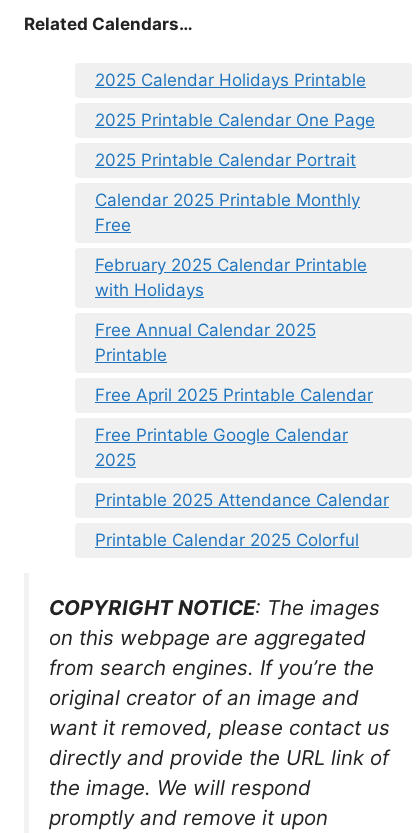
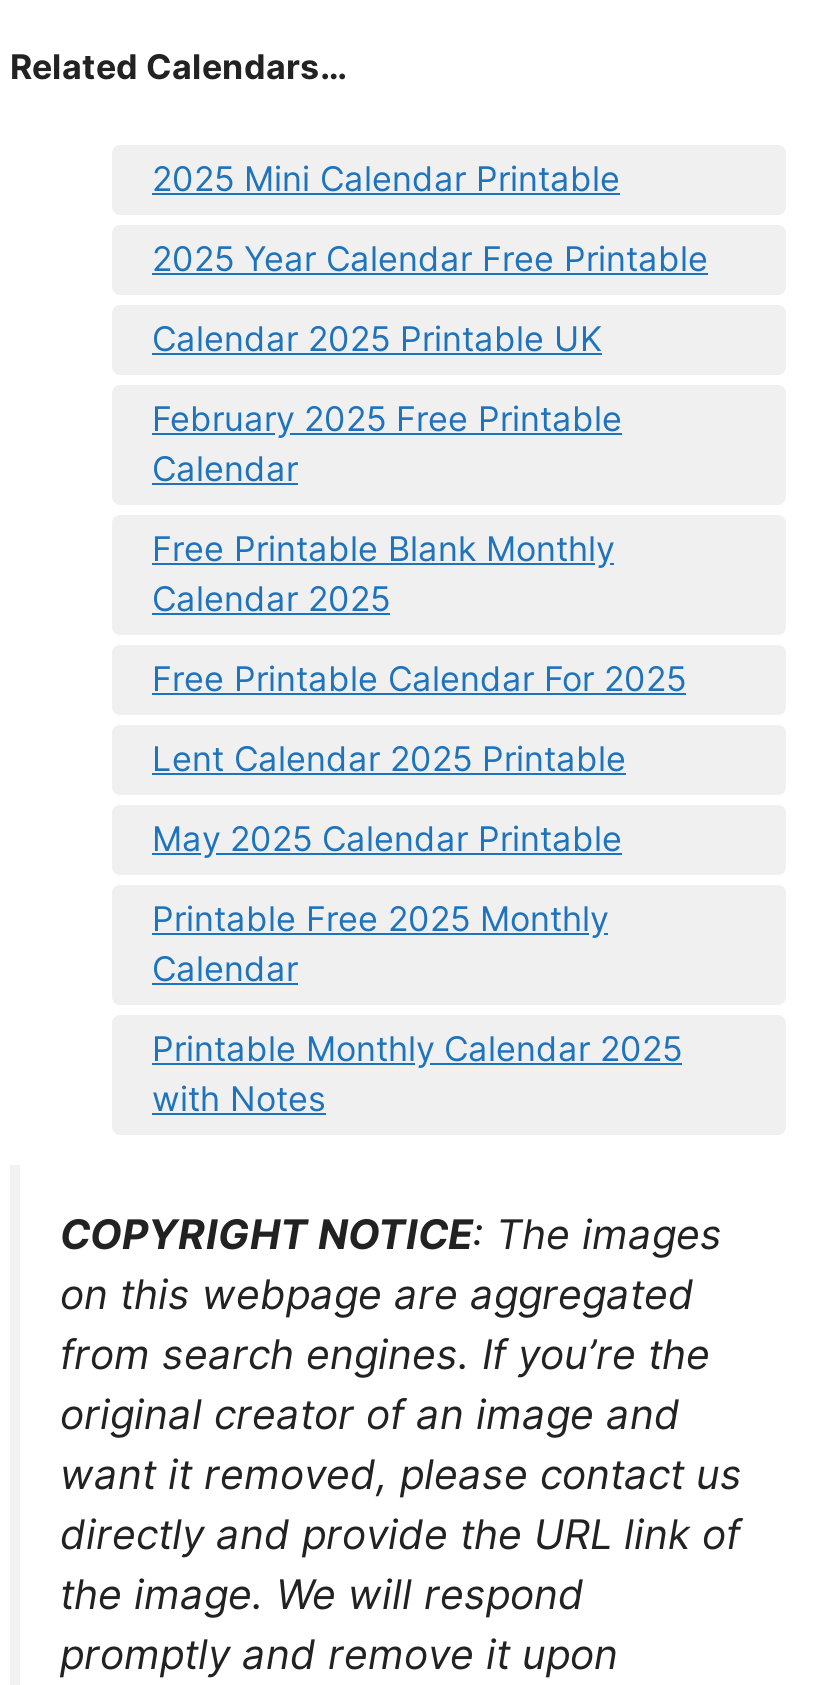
[95,70,366,90] 2025 Calendar Holidays Printable -> [152,159,620,199] 2025 Mini Calendar Printable
[95,110,375,130] 2025 Printable Calendar One Page -> [152,239,708,279] 2025 Year Calendar Free Printable
[95,150,356,170] 2025 Printable Calendar Portrait -> [152,319,602,359] Calendar 2025 Printable UK
[95,190,360,235] Calendar 2025 Printable Monthly | Free -> [152,399,622,489] February 2025 Free Printable | Calendar
[95,255,367,300] February 2025 Calendar Printable | with Holidays -> [152,529,614,619] Free Printable Blank Monthly | Calendar 2025
[95,320,316,365] Free Annual Calendar 2025 | Printable -> [152,659,686,699] Free Printable Calendar For 2025
[95,385,373,405] Free April 2025 Printable Calendar -> [152,739,626,779] Lent Calendar 2025 Printable
[95,425,348,470] Free Printable Google Calendar | 2025 -> [152,819,622,859] May 2025 Calendar Printable
[95,490,389,510] Printable 2025 Attendance Calendar -> [152,899,608,989] Printable Free 2025 Monthly | Calendar
[95,530,359,550] Printable Calendar 2025 Colorful -> [152,1029,682,1119] Printable Monthly Calendar 2025 | with Notes

